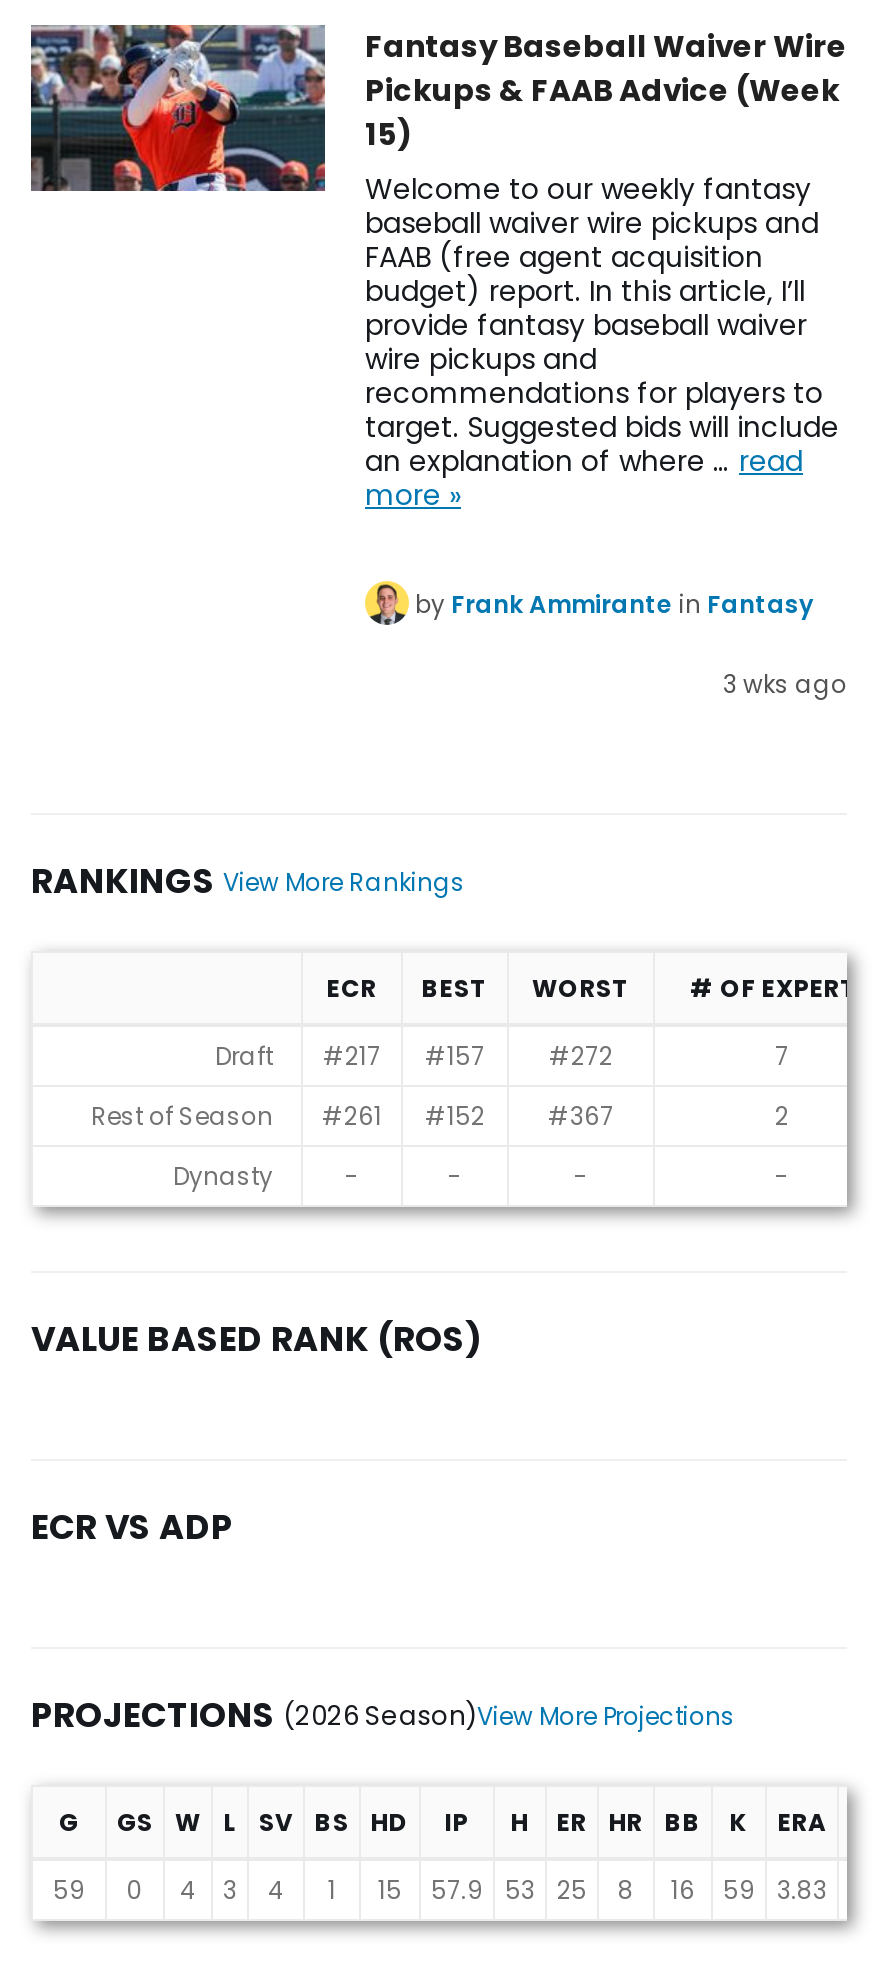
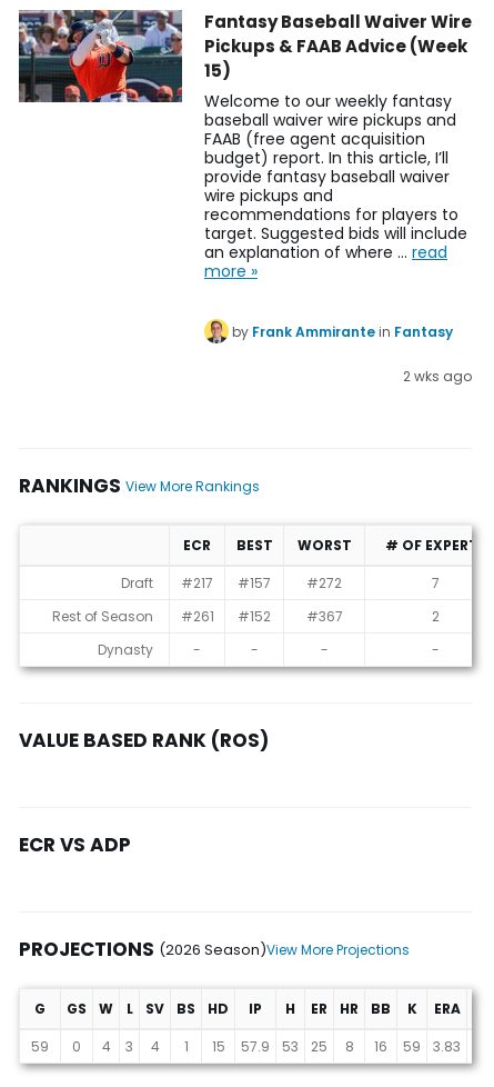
[723,668,847,702] 3 wks ago -> [403,367,472,386] 2 wks ago

